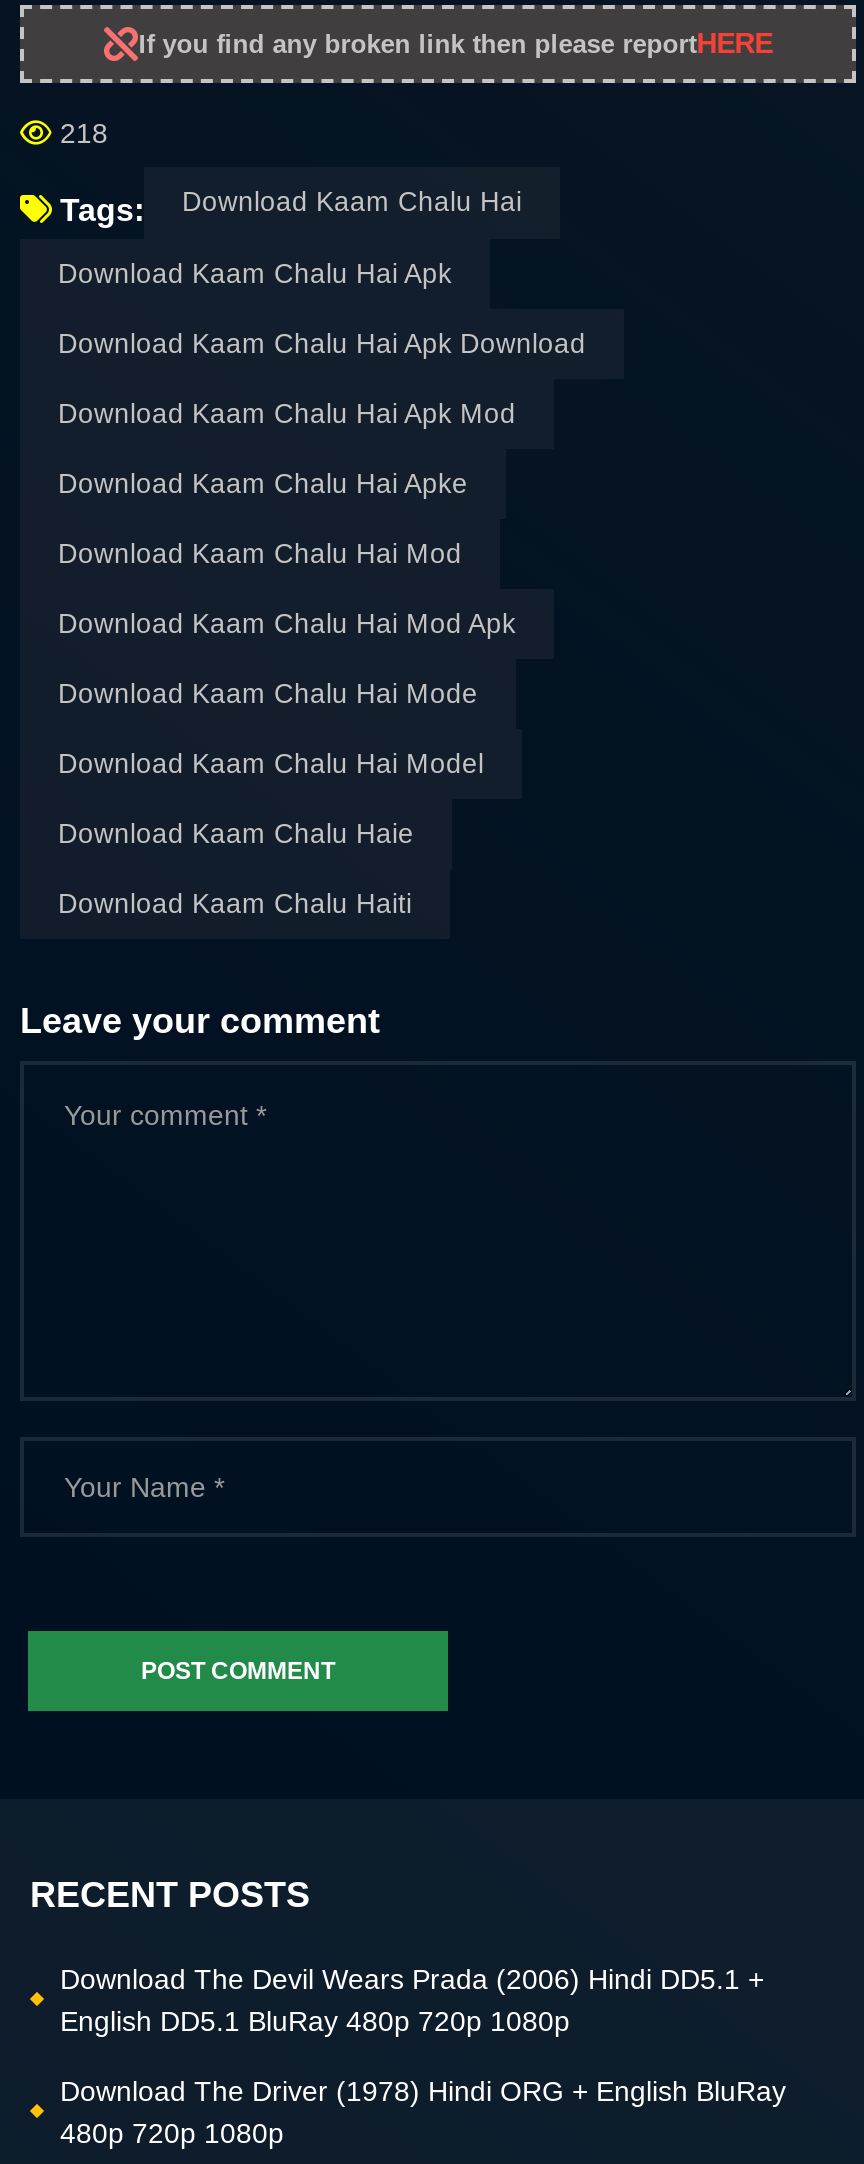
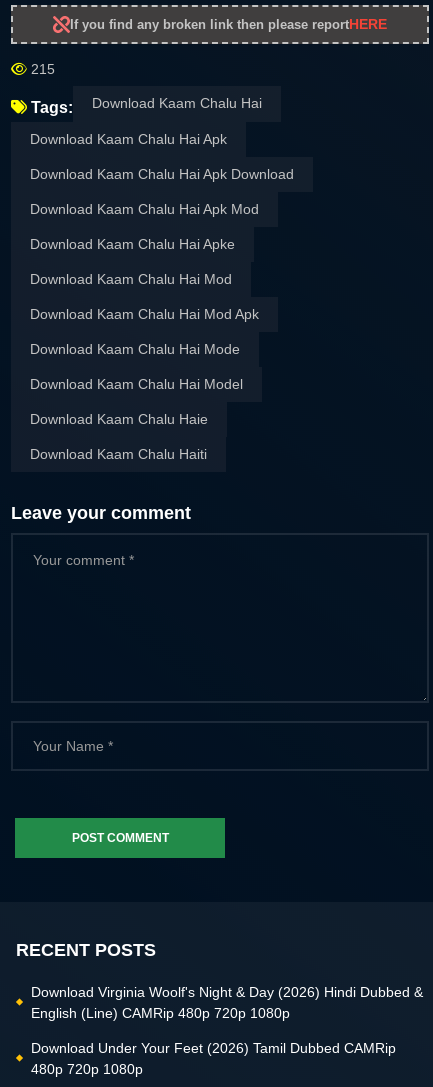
[52,116,108,148] 218 -> [27,61,55,77] 215
[60,1962,764,2036] Download The Devil Wears Prada (2006) Hindi DD5.1 + | English DD5.1 BluRay 480p 720p 1080p -> [31,984,423,1021] Download Virginia Woolf's Night & Day (2026) Hindi Dubbed & | English (Line) CAMRip 480p 720p 1080p
[60,2074,786,2106] Download The Driver (1978) Hindi ORG + English BluRay -> [31,1040,396,1056] Download Under Your Feet (2026) Tamil Dubbed CAMRip

